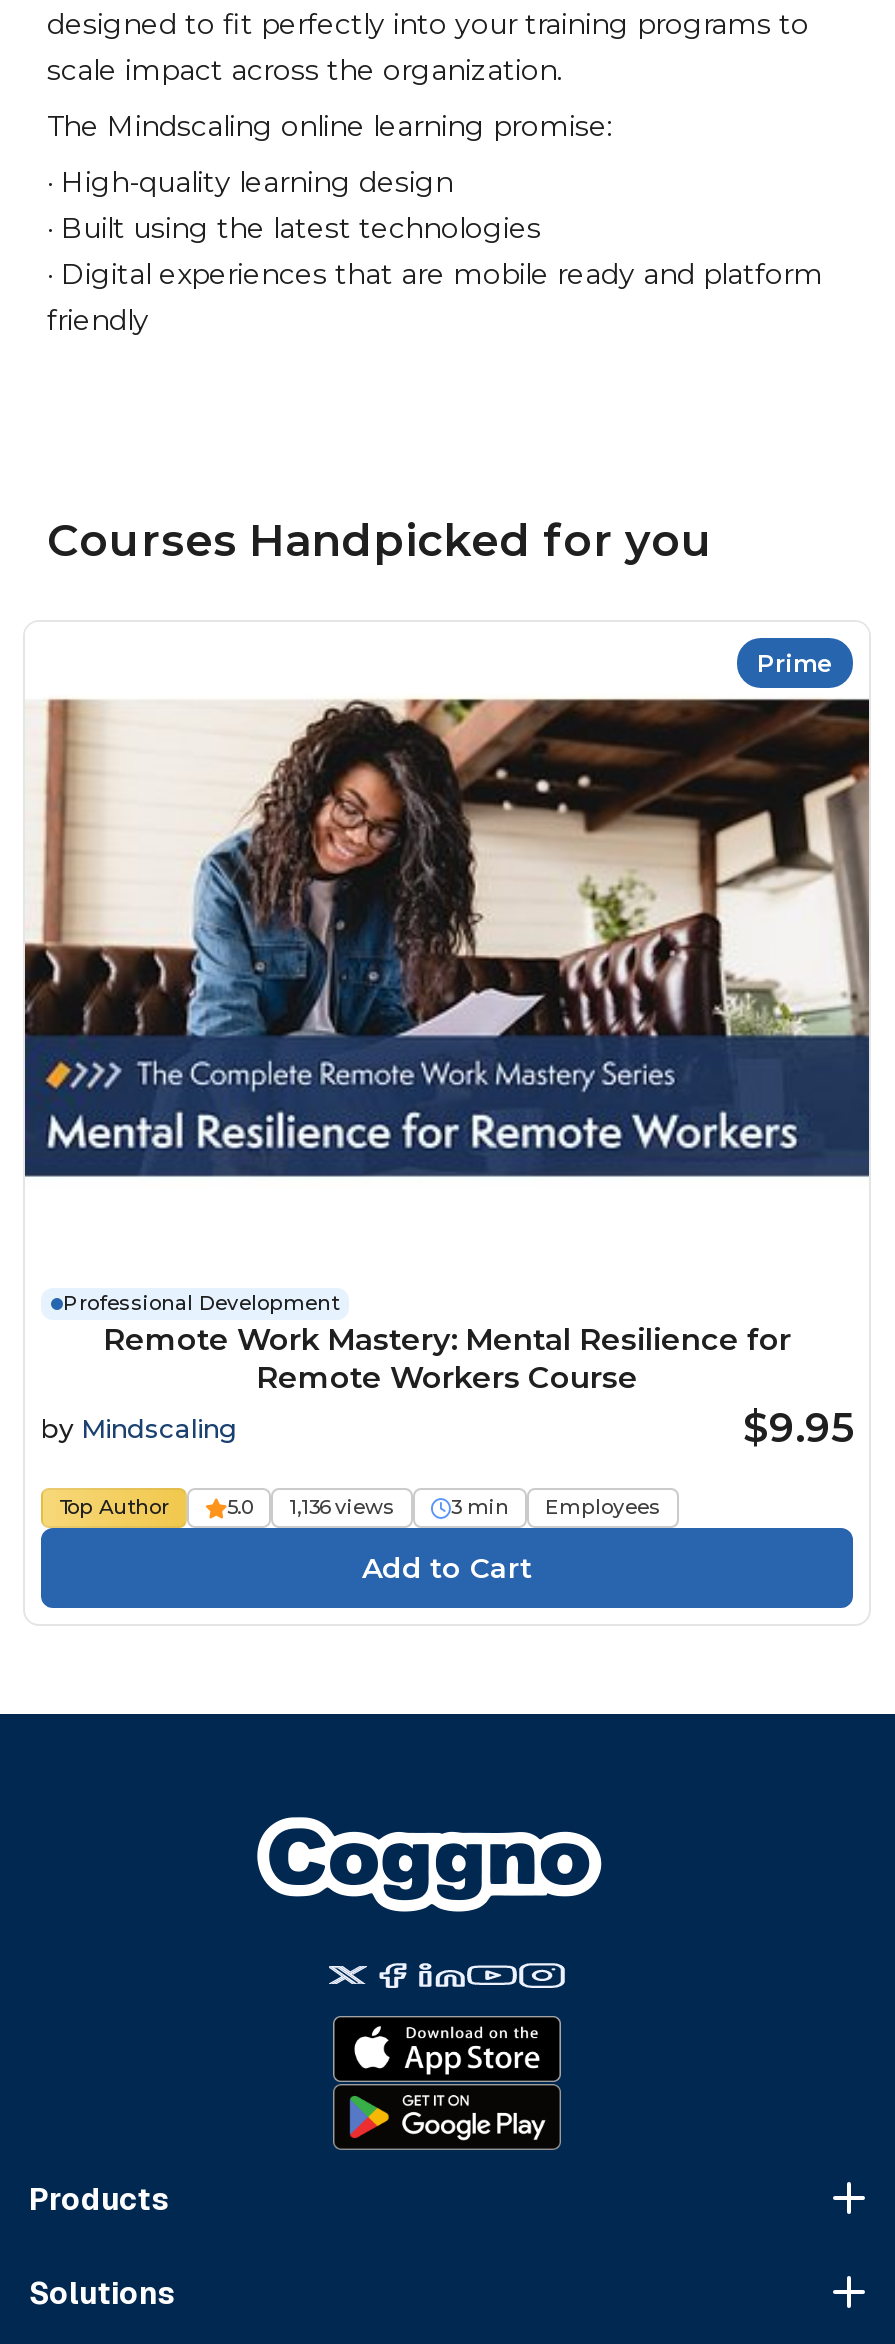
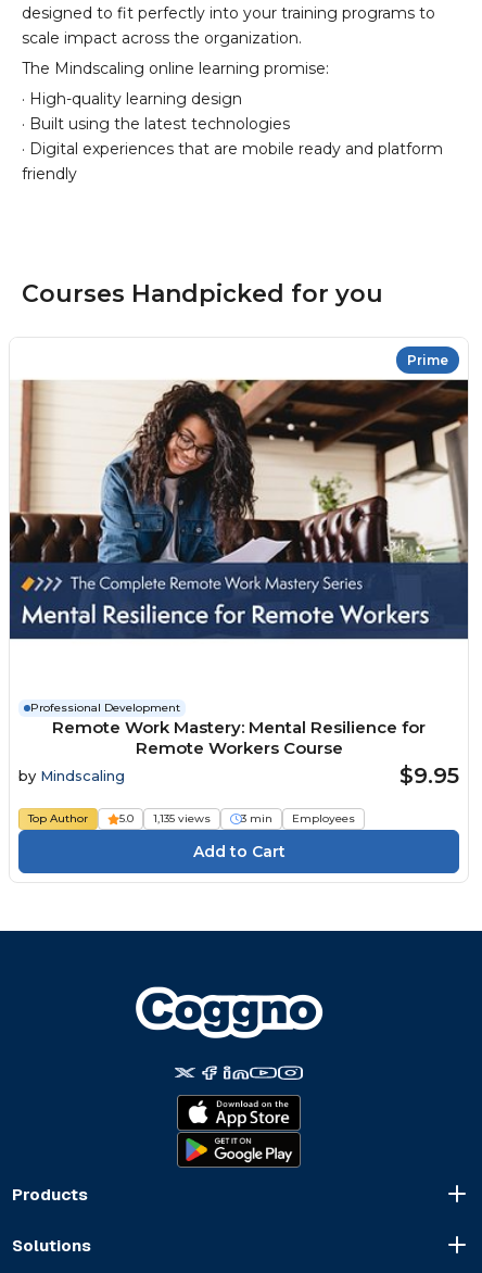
[227,1493,395,1519] 5.0 1,136 views -> [119,811,211,825] 5.0 1,135 views

